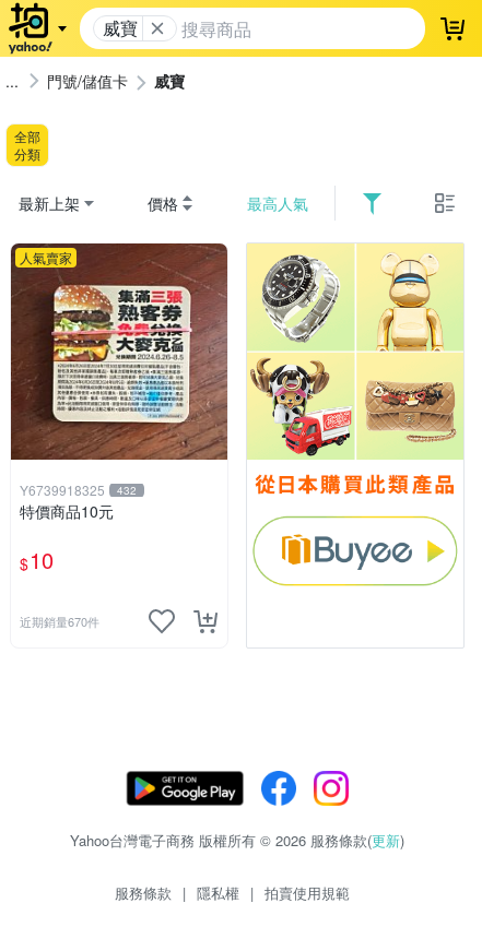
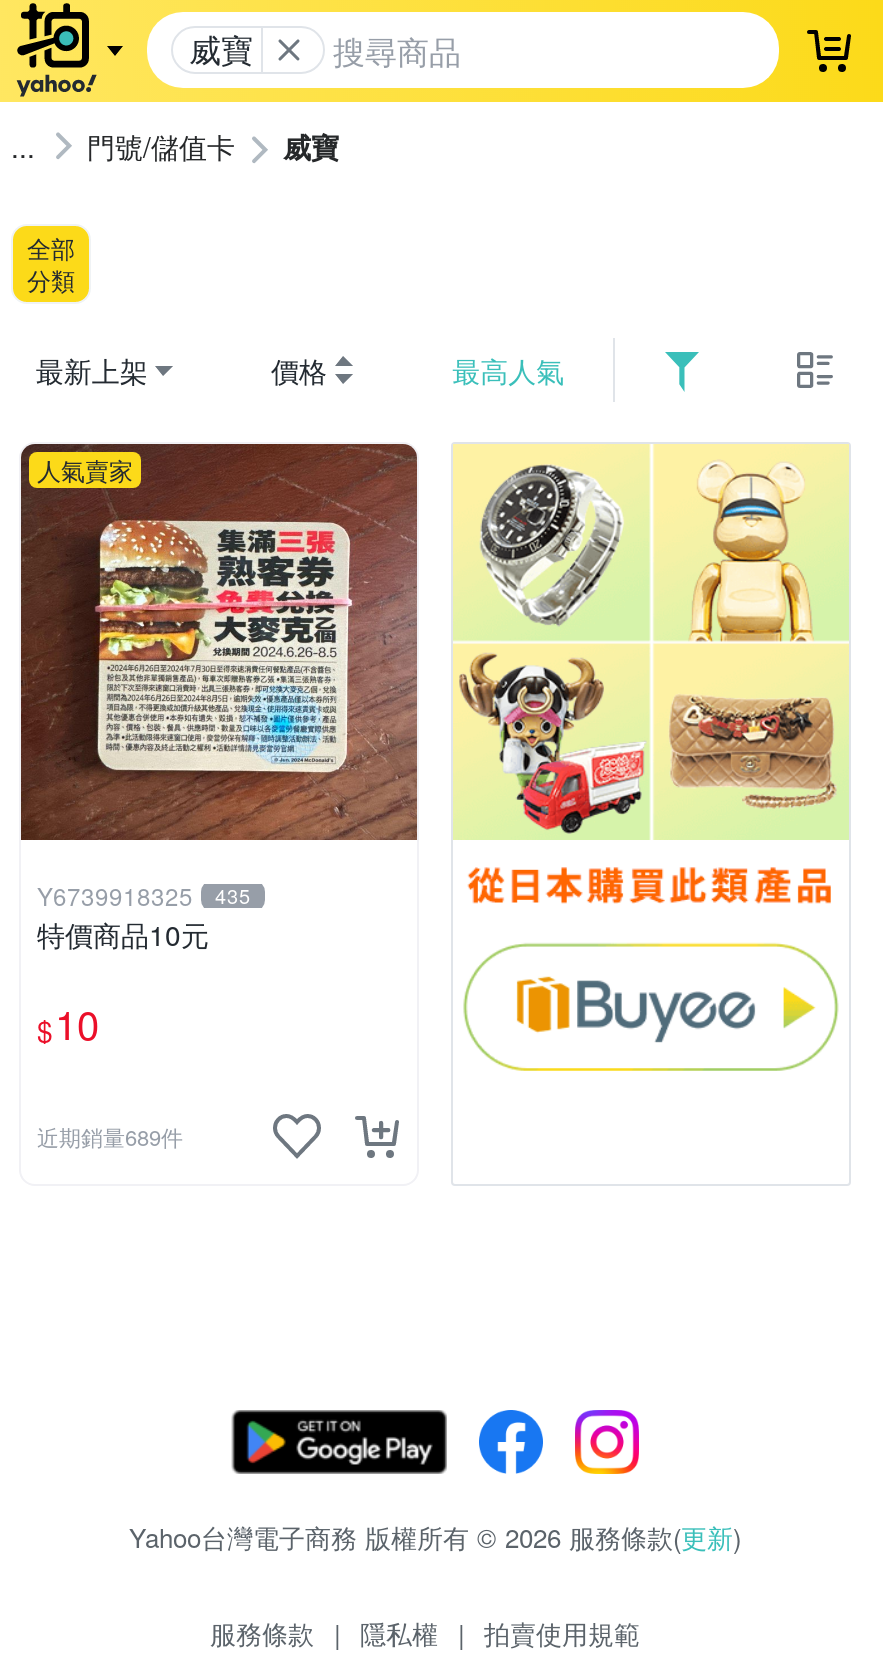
[20,481,137,499] Y6739918325 432 -> [37,879,251,913] Y6739918325 435
[20,613,99,630] 近期銷量670件 -> [37,1121,183,1153] 近期銷量689件

